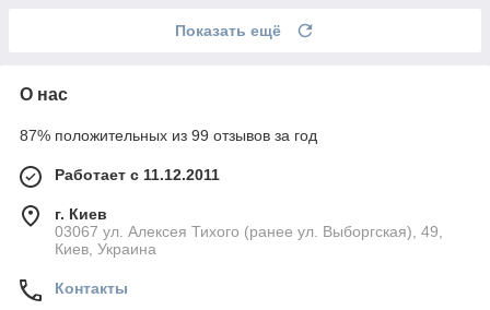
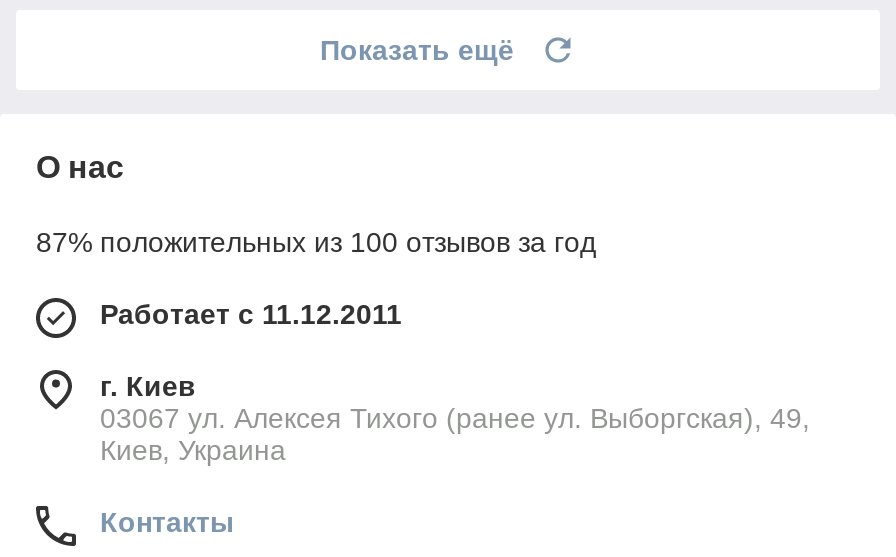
[20,127,317,145] 87% положительных из 99 отзывов за год -> [36,227,596,259] 87% положительных из 100 отзывов за год

